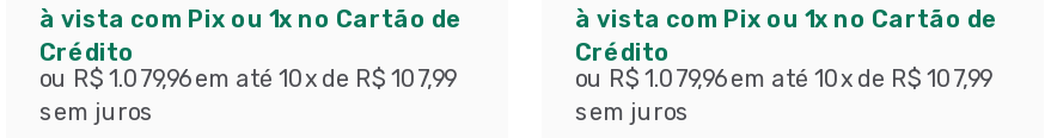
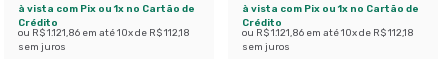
[39,64,456,90] ou R$ 1.079,96 em até 10 x de R$ 107,99 -> [18,27,190,38] ou R$ 1.121,86 em até 10 x de R$ 112,18
[575,64,991,90] ou R$ 1.079,96 em até 10 x de R$ 107,99 -> [242,27,414,38] ou R$ 1.121,86 em até 10 x de R$ 112,18

